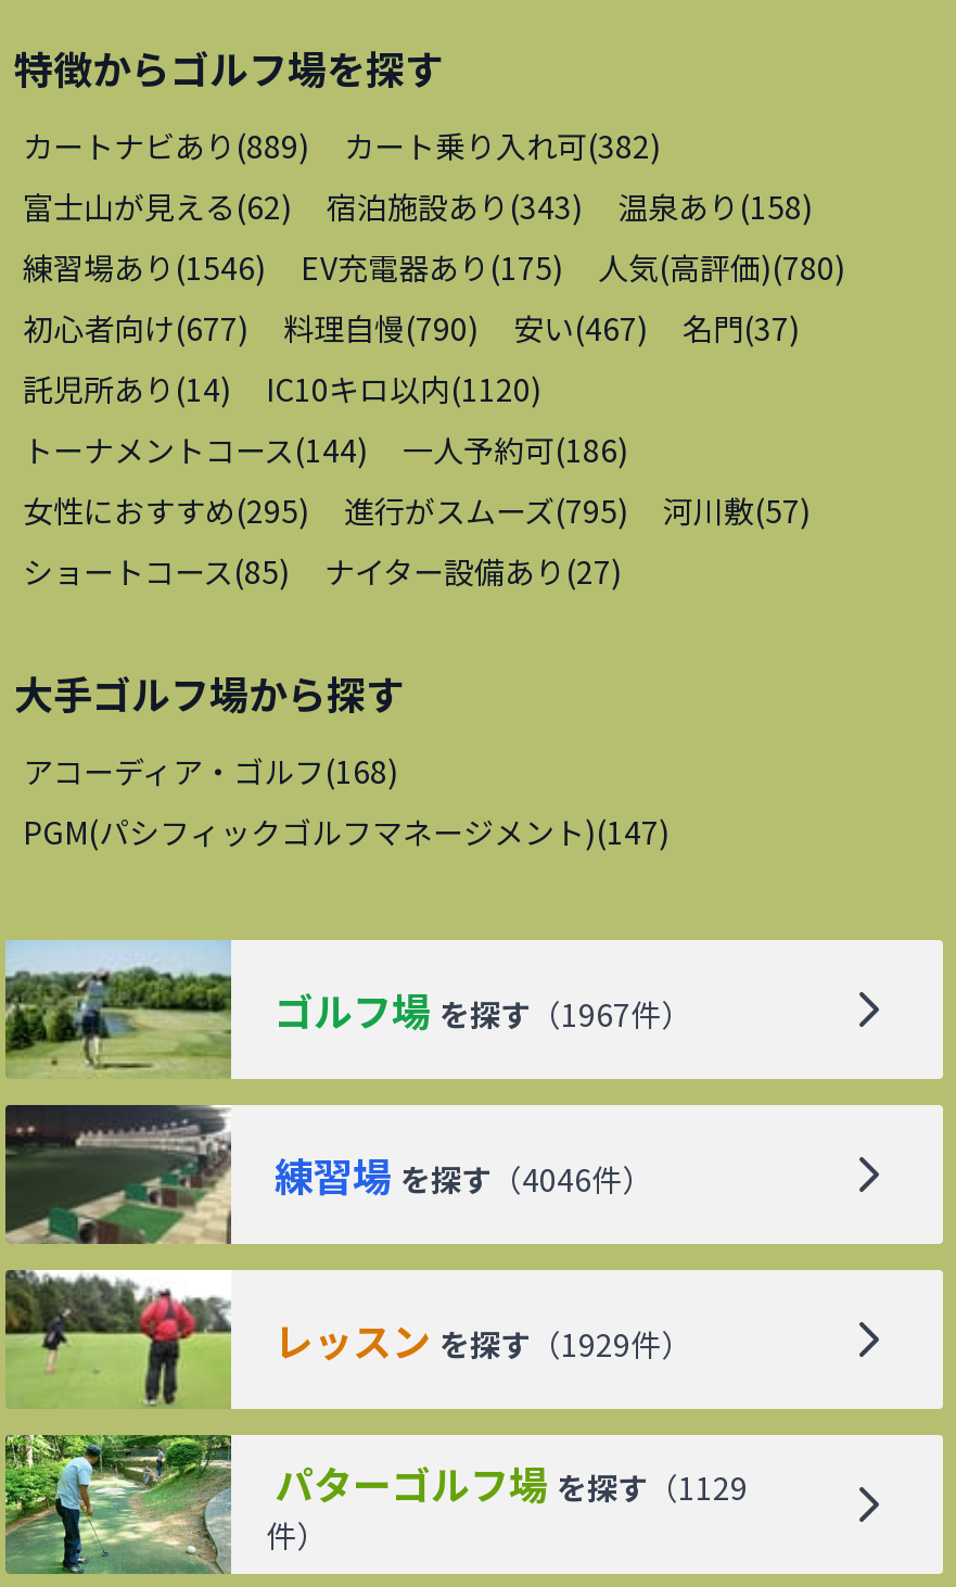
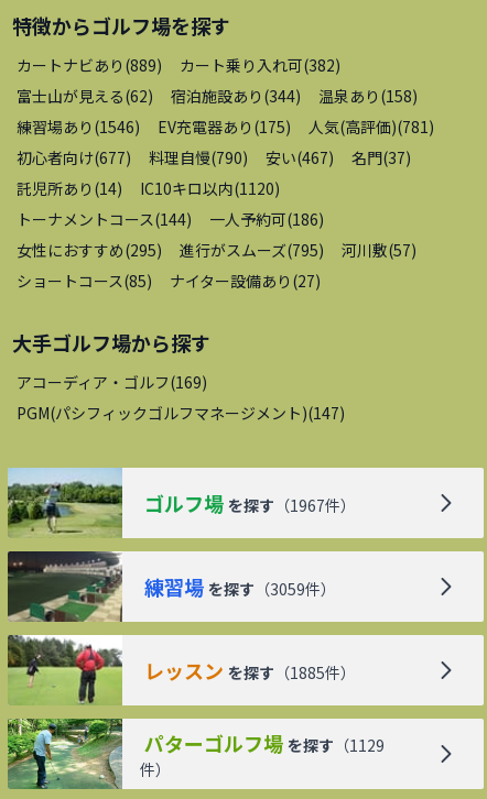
[327,185,583,229] 宿泊施設あり(343) -> [171,85,301,107] 宿泊施設あり(344)
[23,246,845,290] 練習場あり(1546) EV充電器あり(175) 人気(高評価)(780) -> [17,116,434,138] 練習場あり(1546) EV充電器あり(175) 人気(高評価)(781)
[23,750,398,793] アコーディア・ゴルフ(168) -> [17,371,207,393] アコーディア・ゴルフ(169)
[275,1147,652,1204] 練習場 を探す（4046件） -> [144,573,336,601] 練習場 を探す（3059件）
[275,1312,691,1369] レッスン を探す（1929件） -> [144,656,356,685] レッスン を探す（1885件）

